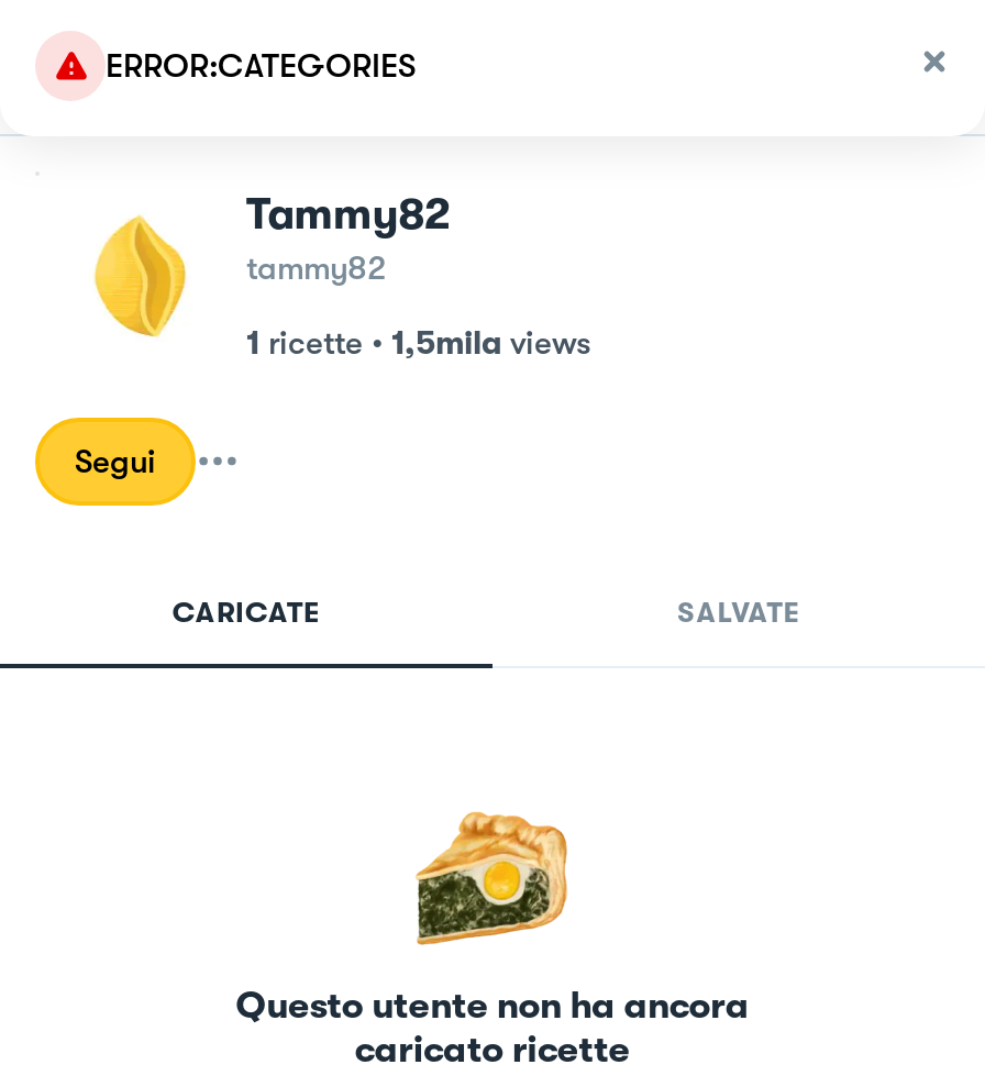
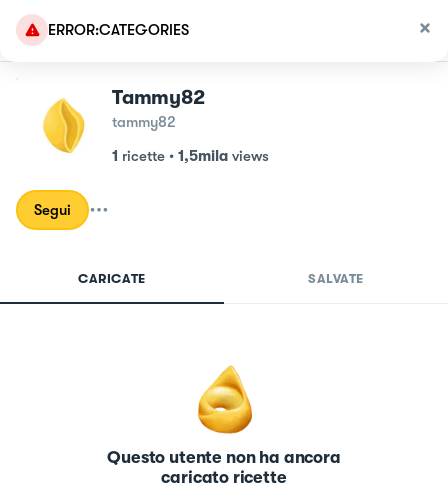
[416,805,569,954] [image] -> [190,365,258,435] [image]

